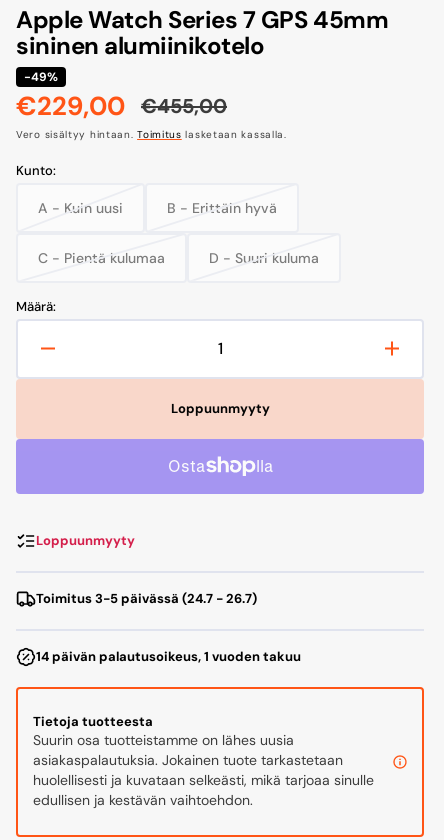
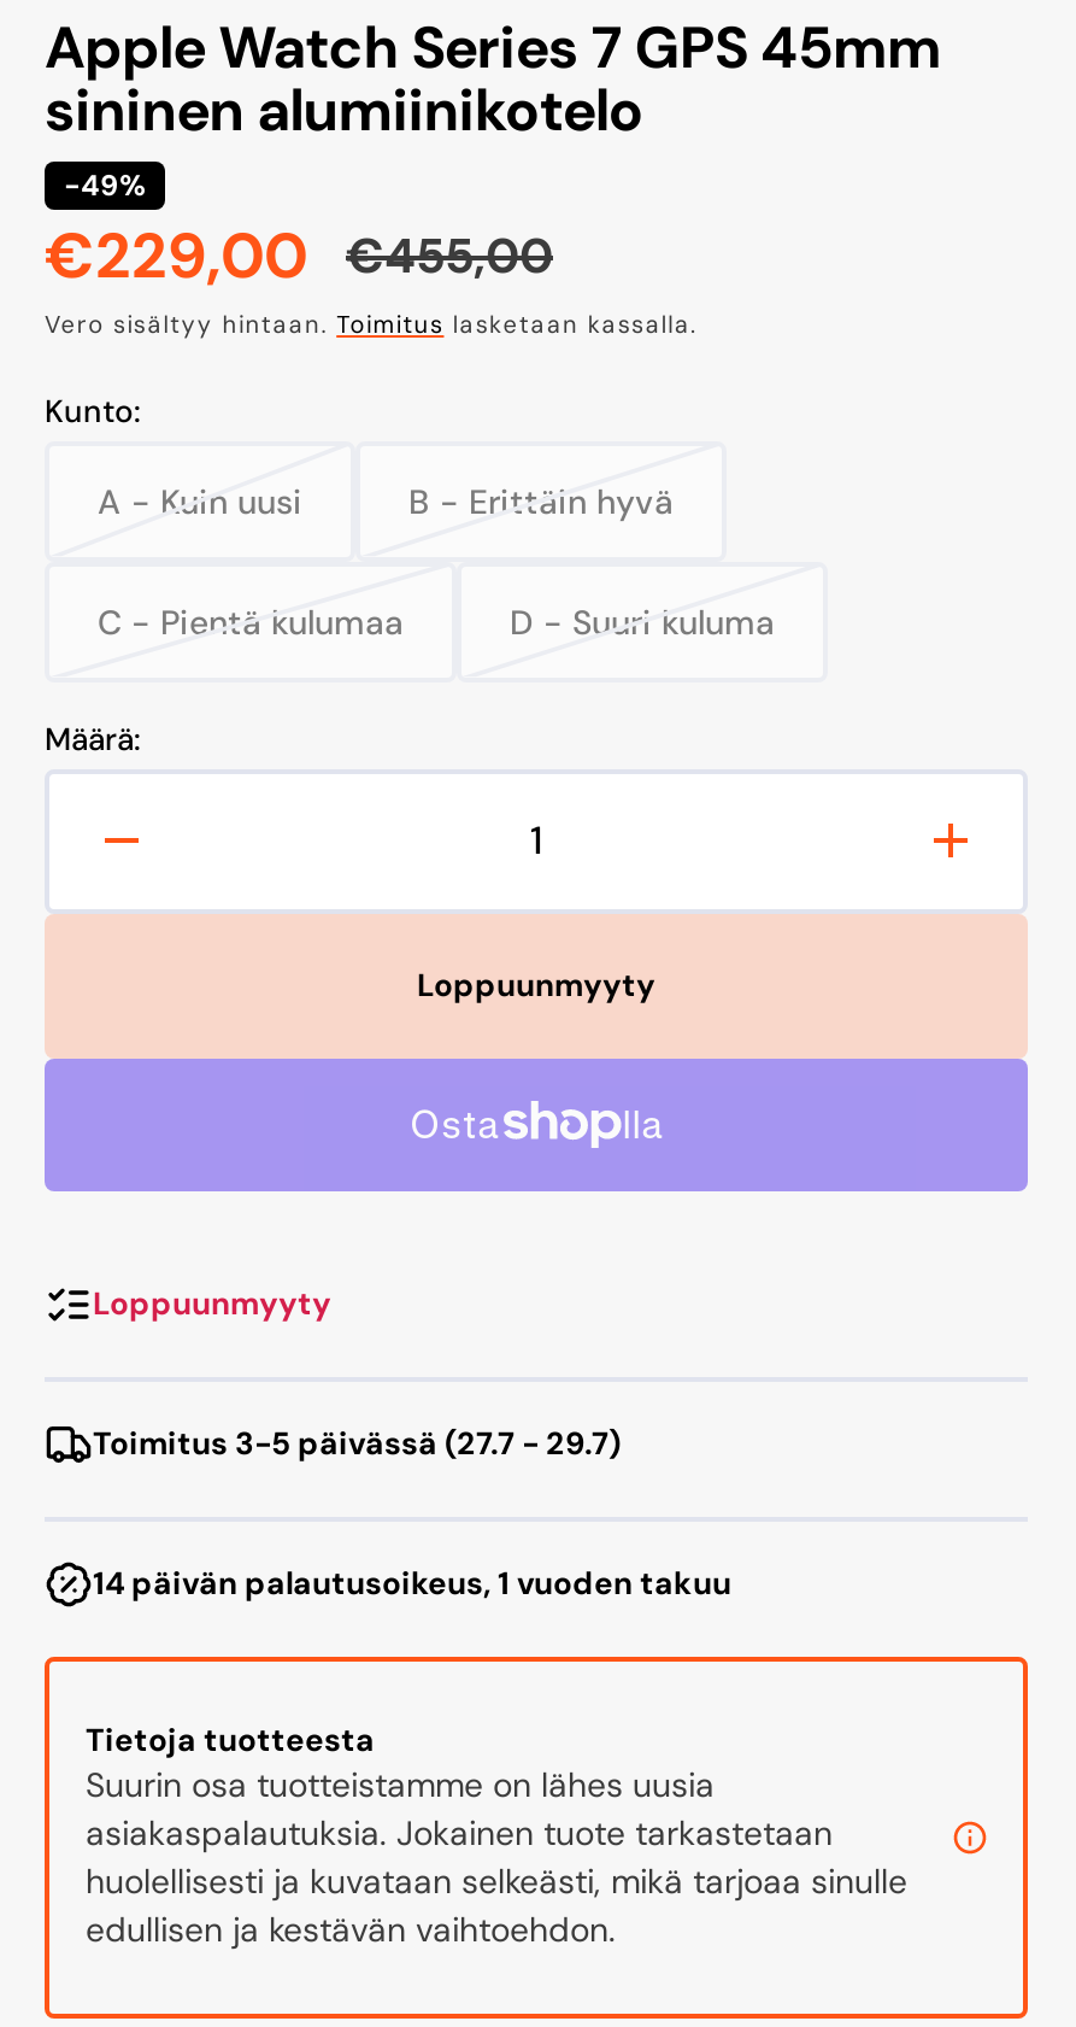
[36,590,257,607] Toimitus 3-5 päivässä (24.7 - 26.7) -> [93,1422,621,1463] Toimitus 3-5 päivässä (27.7 - 29.7)

